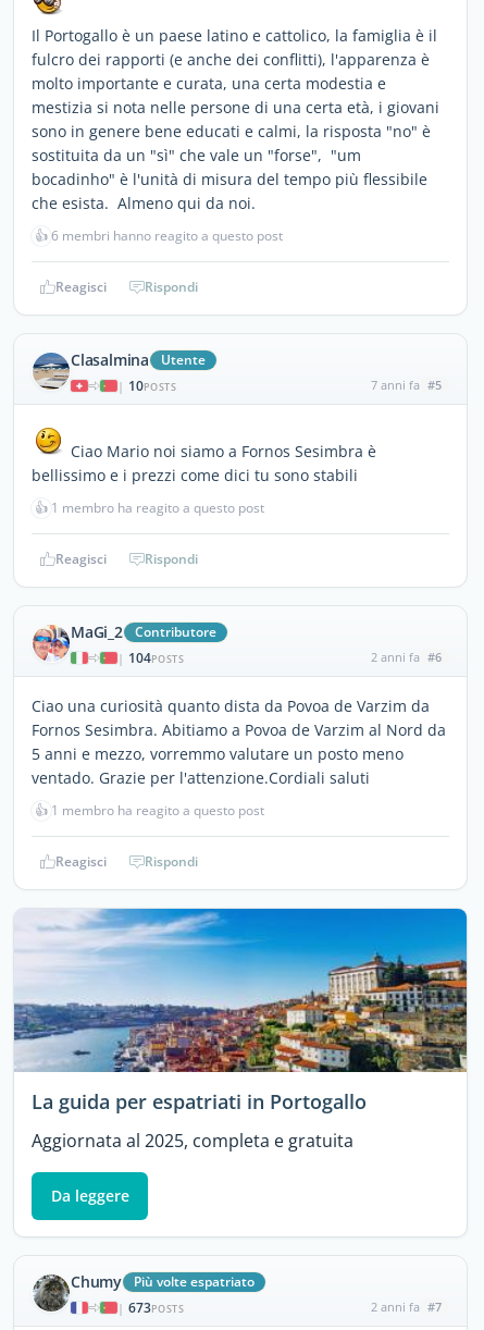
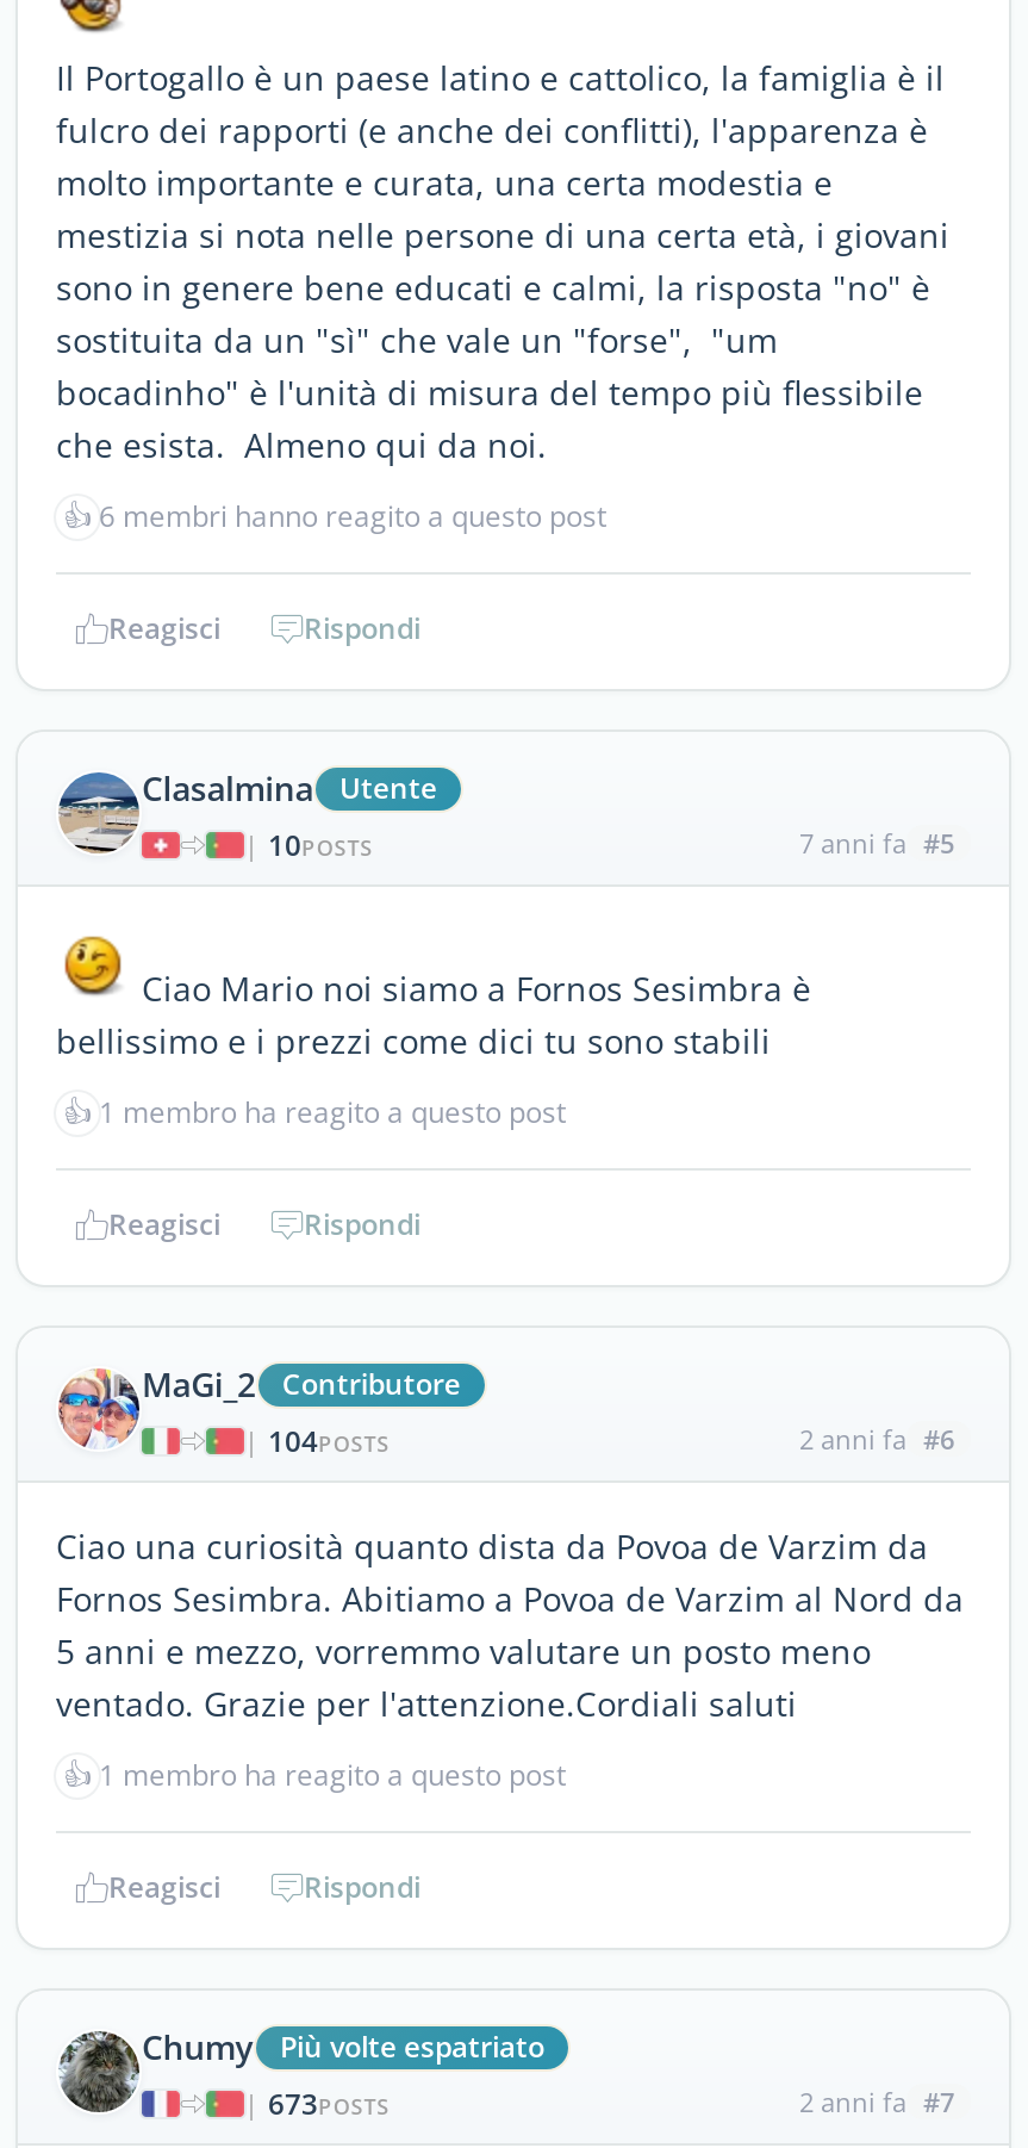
[13,908,468,1206] [image] | La guida per espatriati in Portogallo | Aggiornata al 2025, completa e gratuita | Da leggere -> none

